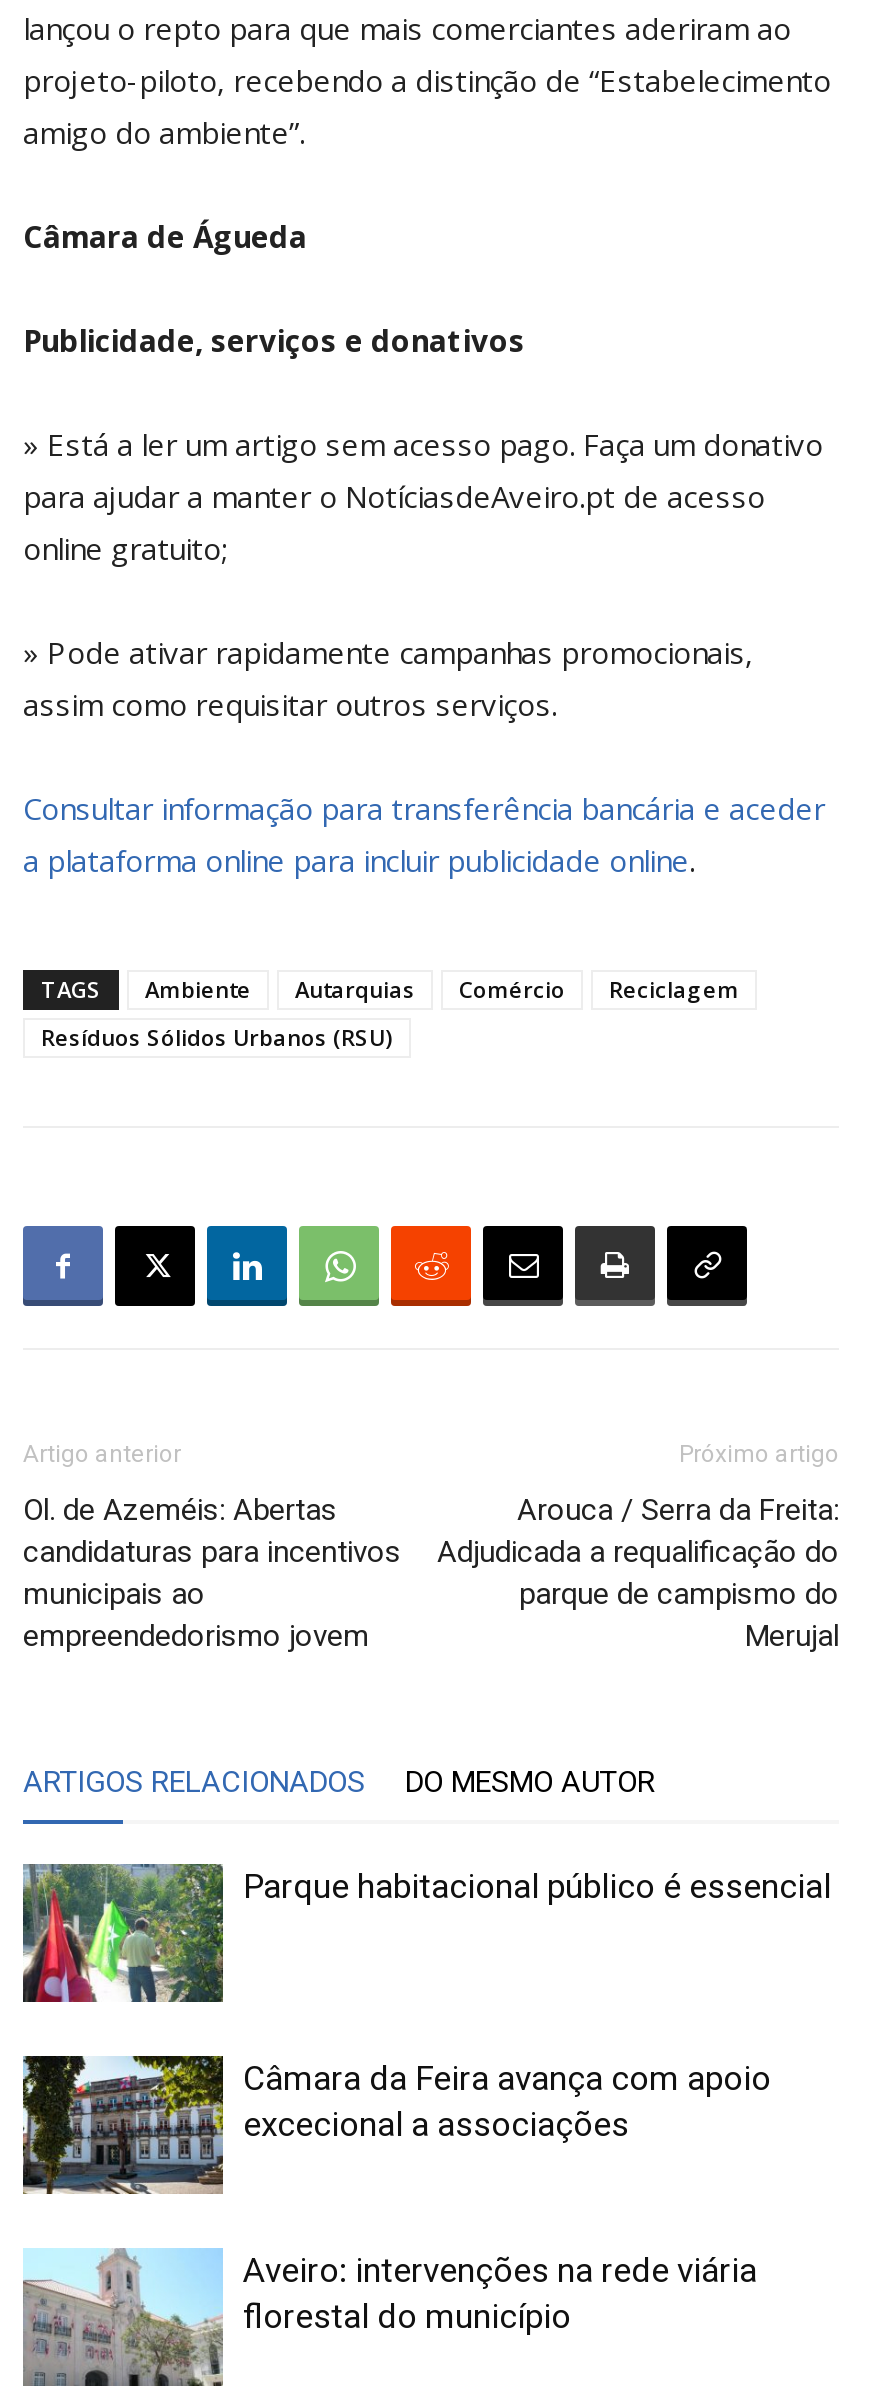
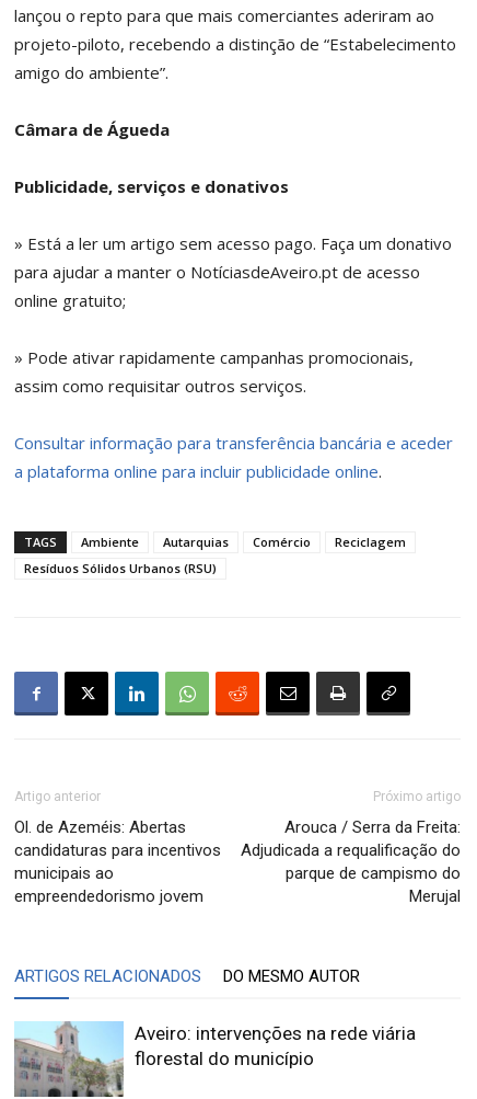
[21,1862,831,2004] [image] | Parque habitacional público é essencial -> none
[21,2054,771,2196] [image] | Câmara da Feira avança com apoio | excecional a associações -> none

